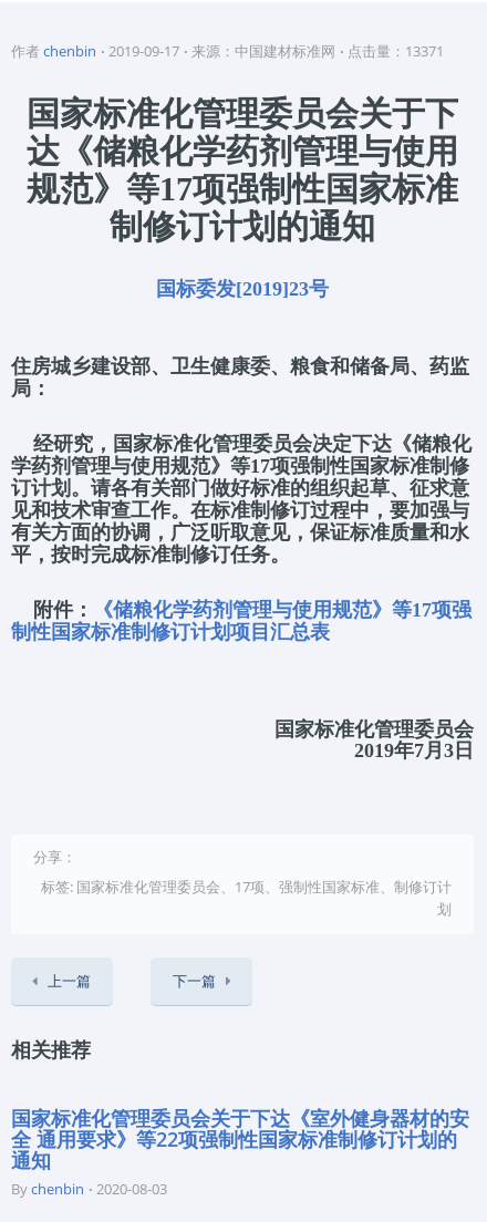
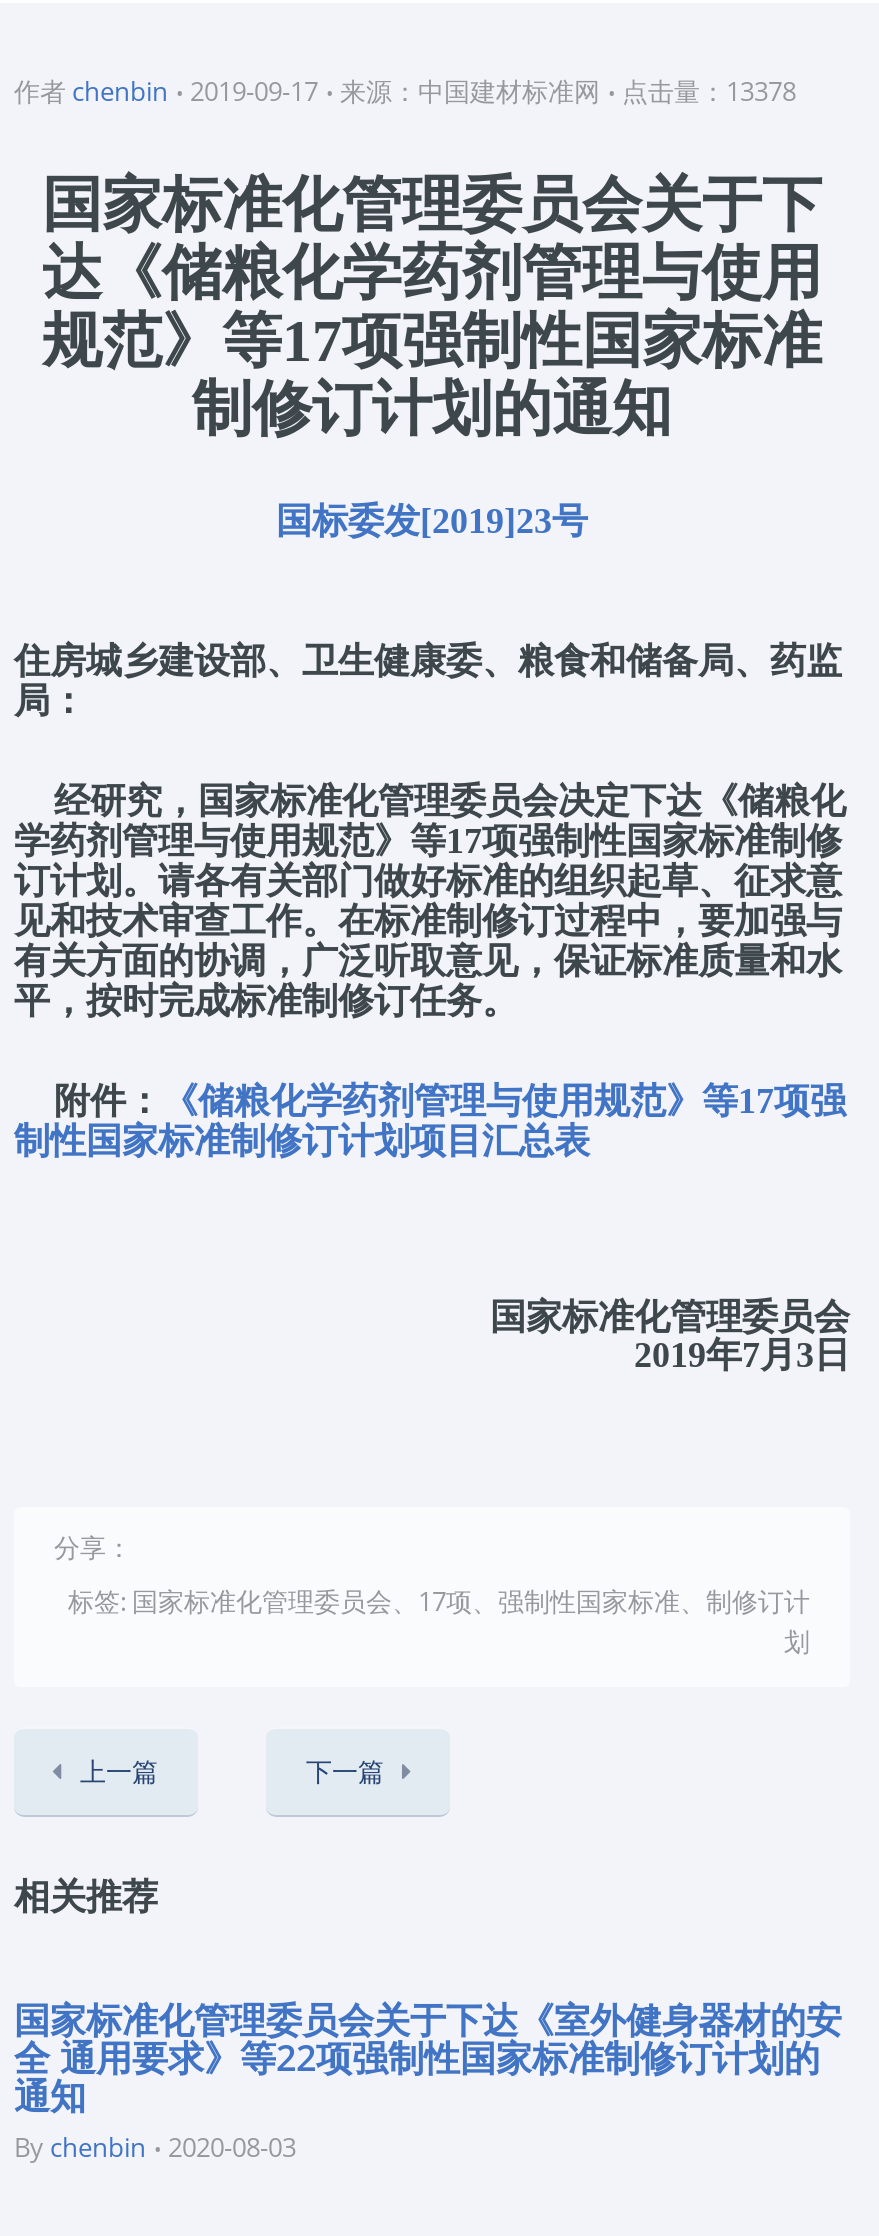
[11,41,444,61] 作者chenbin 2019-09-17 来源：中国建材标准网 点击量：13371 -> [14,73,796,109] 作者chenbin 2019-09-17 来源：中国建材标准网 点击量：13378

